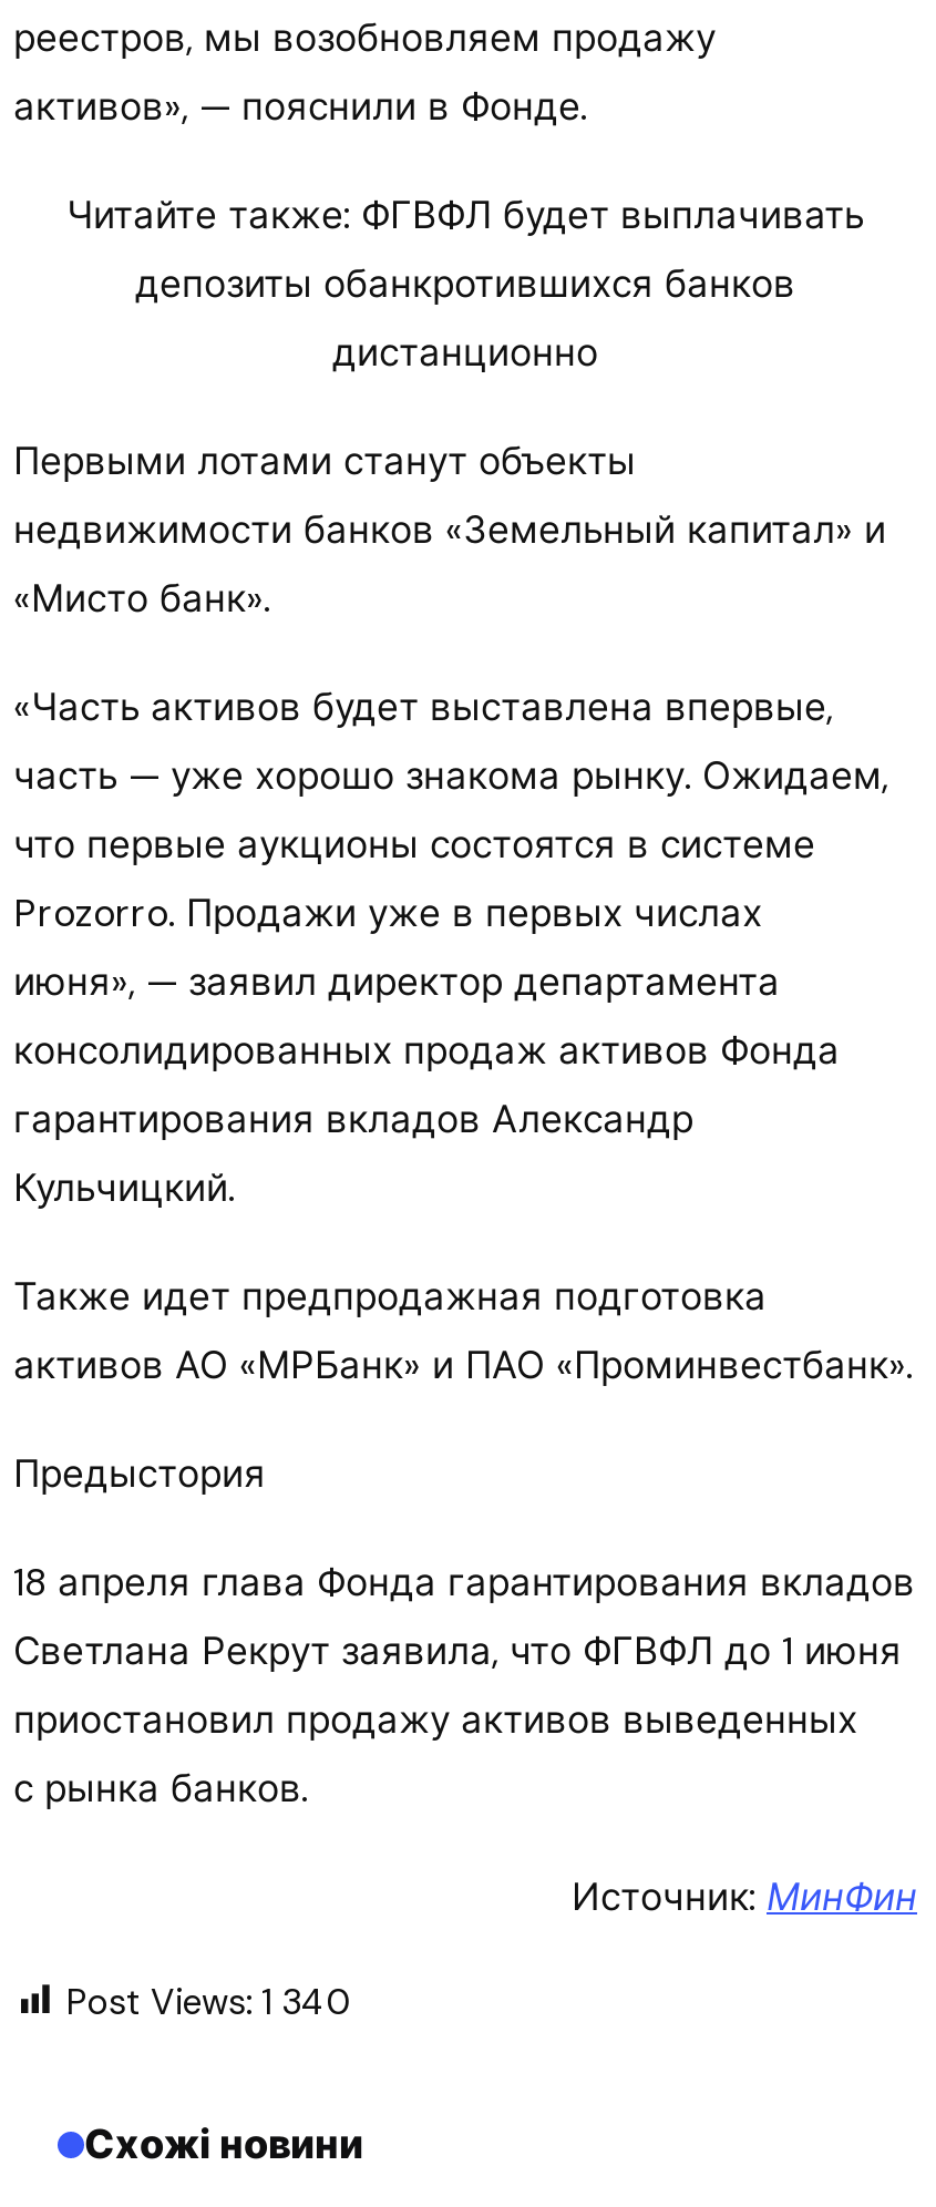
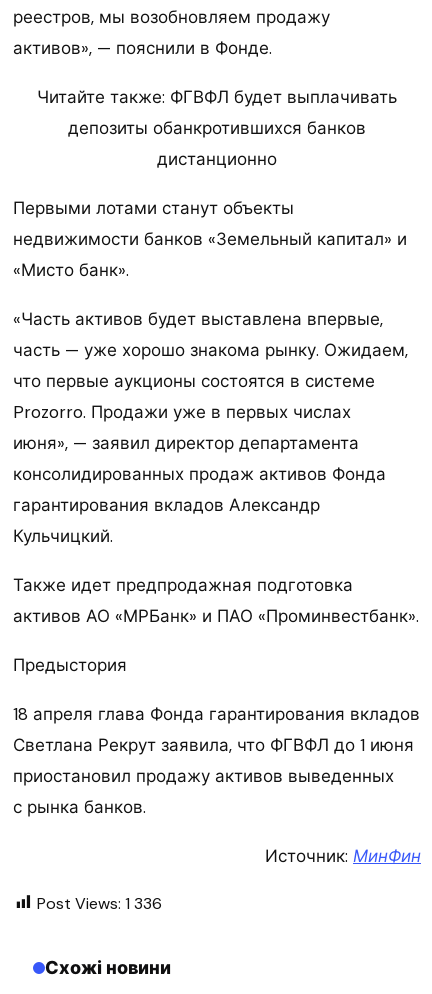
[66,1978,350,2024] Post Views: 1 340 -> [37,892,162,913] Post Views: 1 336

